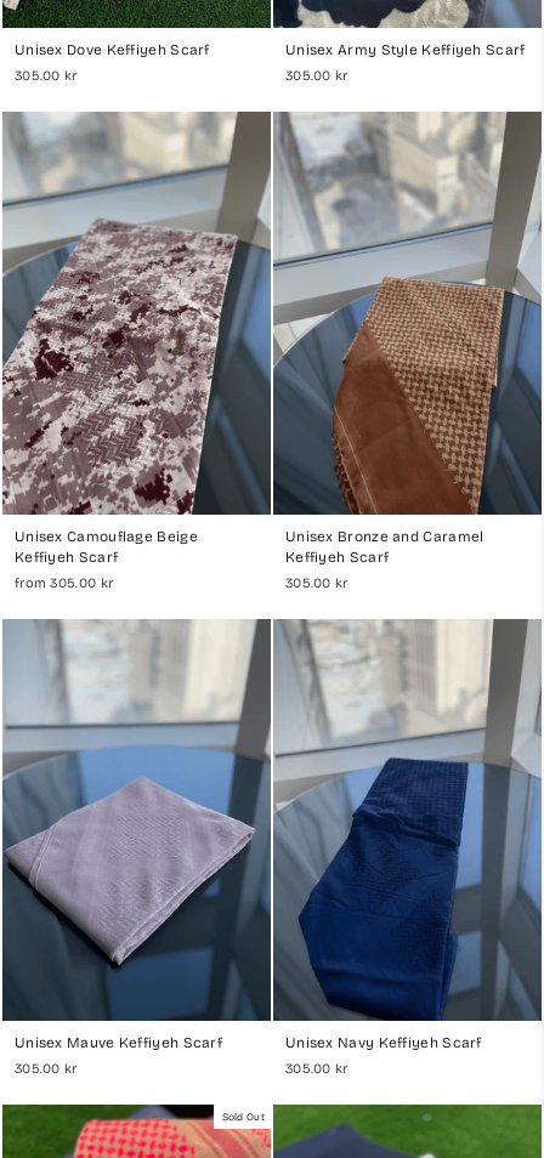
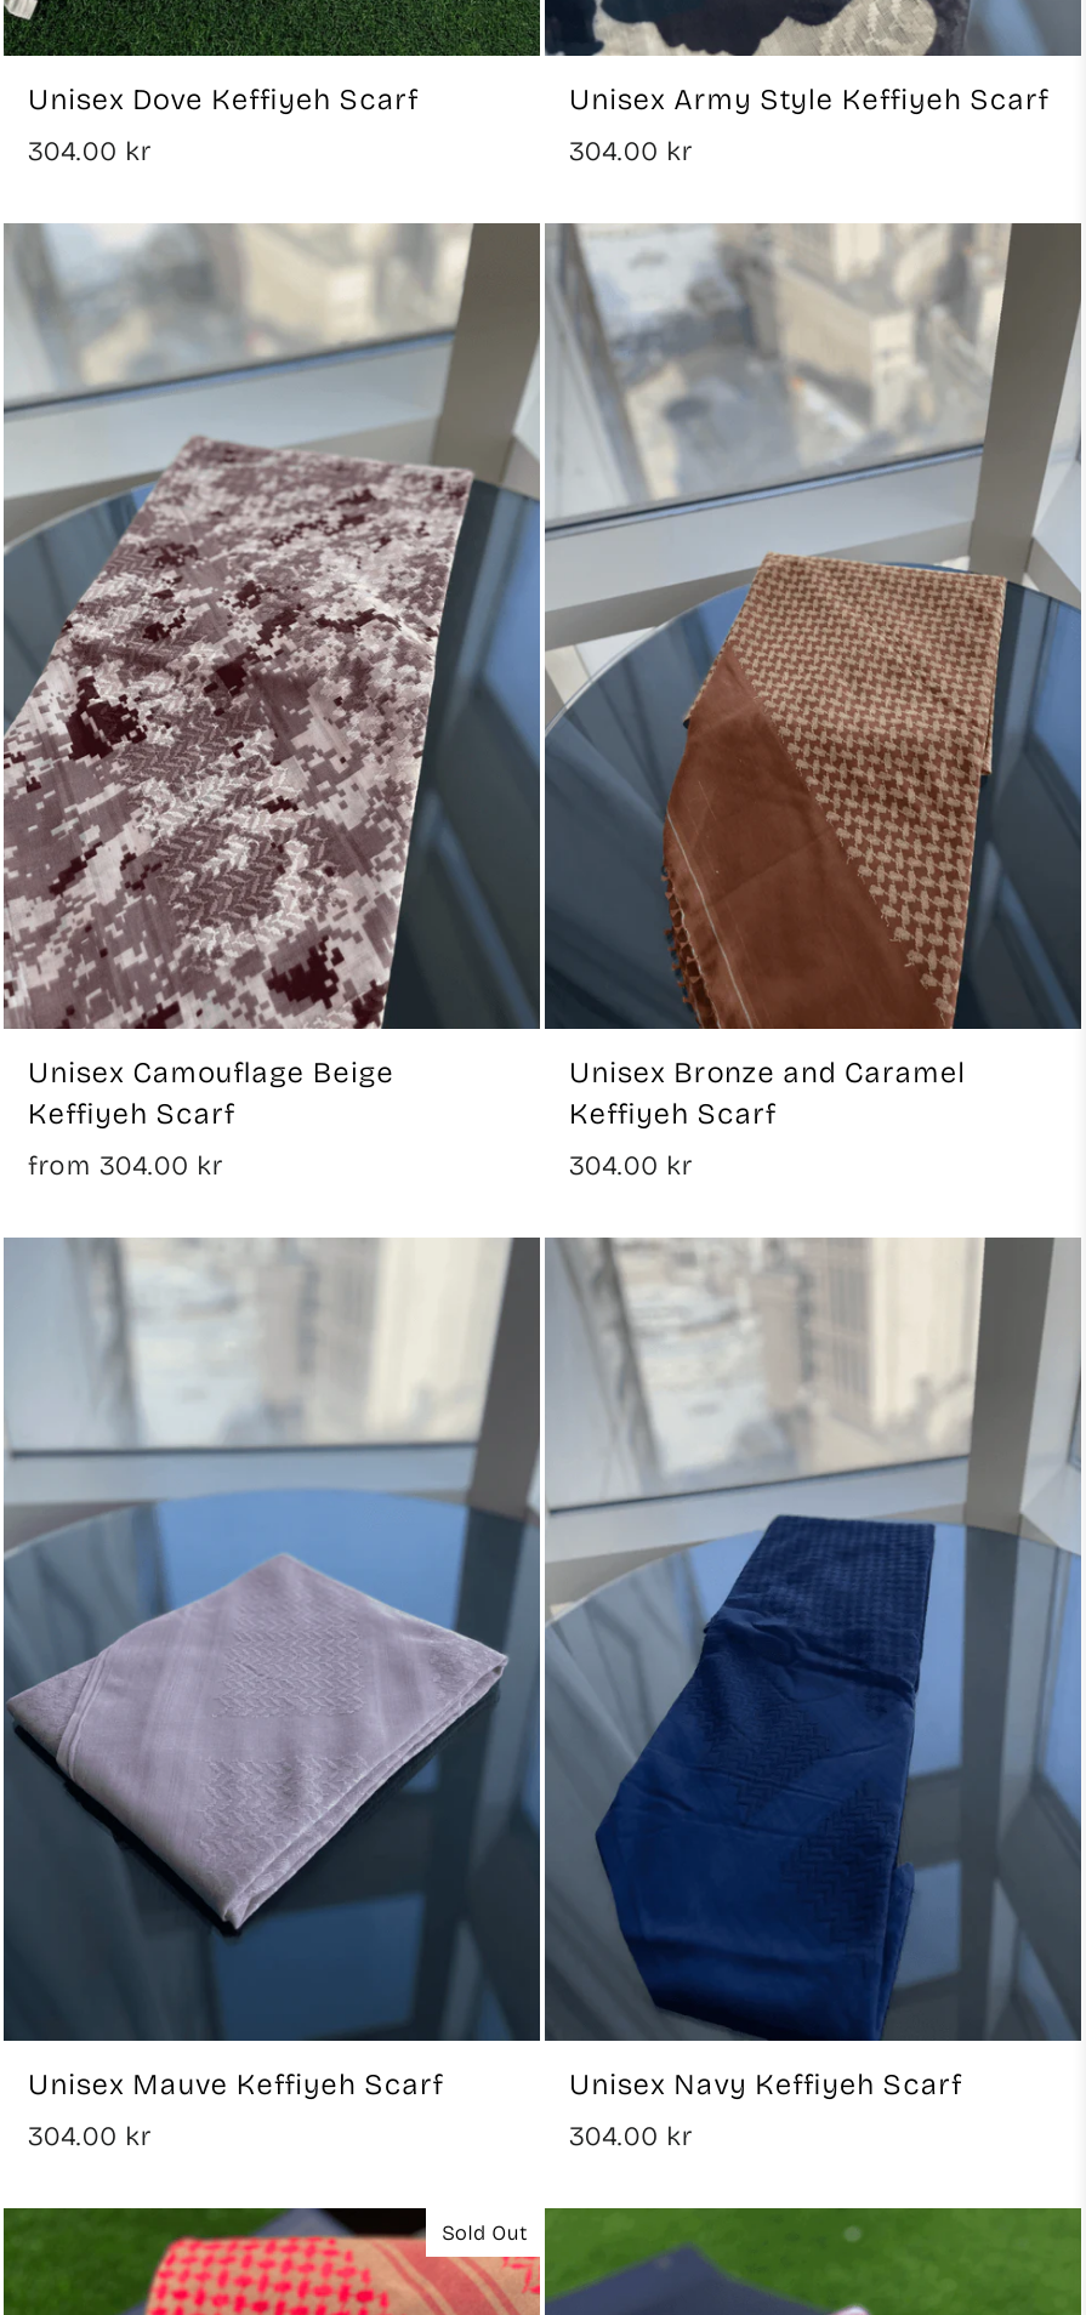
[15,68,77,84] 305.00 kr -> [28,136,151,167] 304.00 kr
[285,68,348,84] 305.00 kr -> [569,136,692,167] 304.00 kr
[15,575,113,591] from 305.00 kr -> [28,1149,223,1181] from 304.00 kr
[285,575,348,591] 305.00 kr -> [569,1149,692,1181] 304.00 kr
[15,1061,77,1077] 305.00 kr -> [28,2121,151,2152] 304.00 kr
[285,1061,348,1077] 305.00 kr -> [569,2121,692,2152] 304.00 kr

